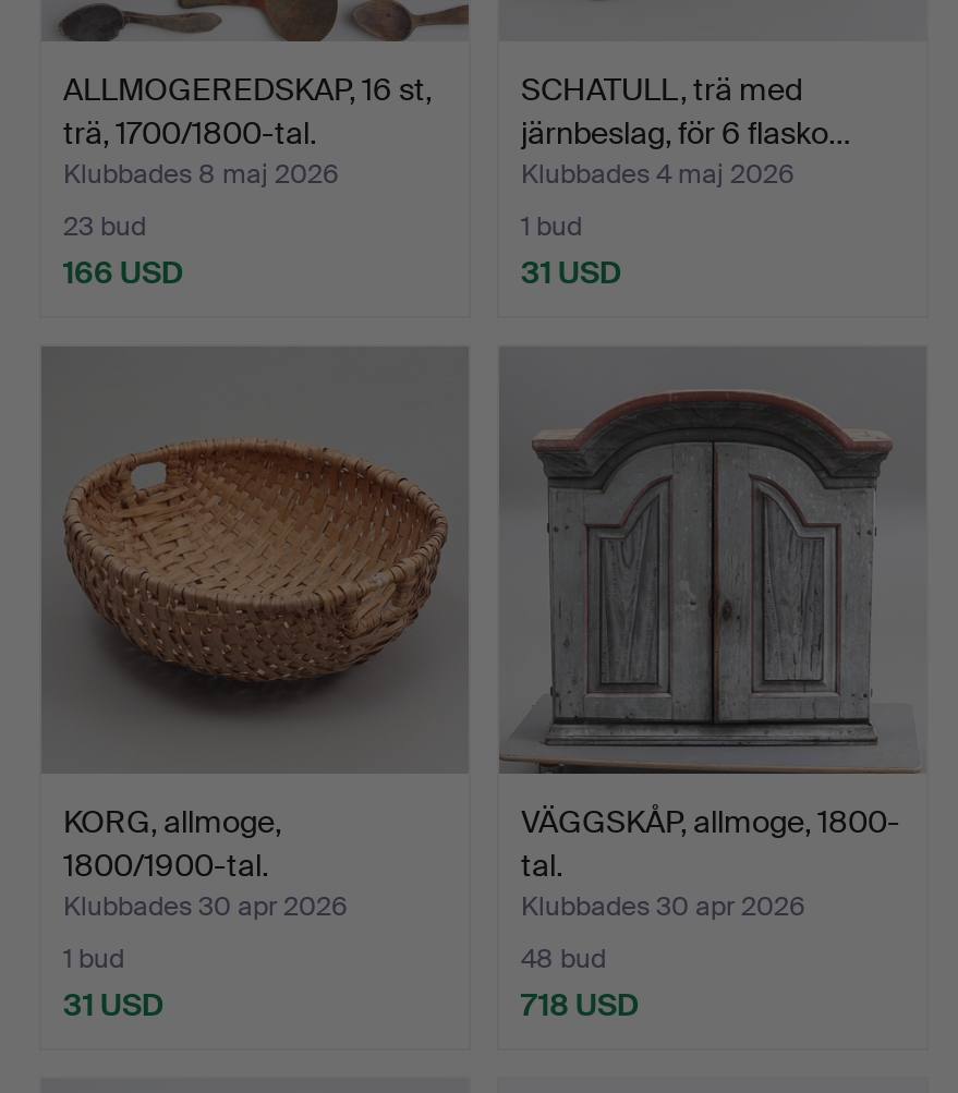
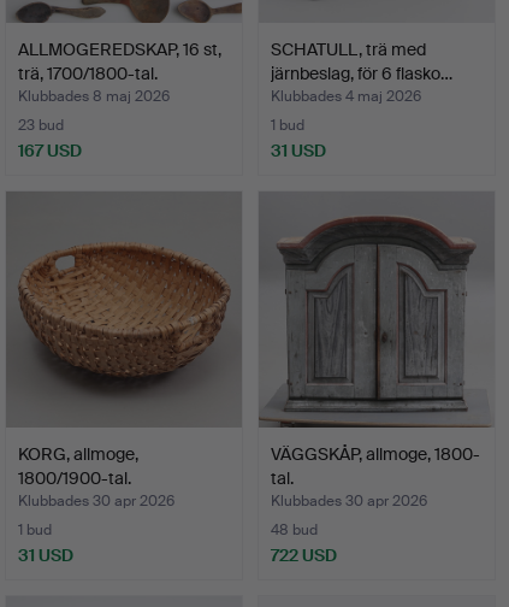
[63,253,183,292] 166 USD -> [18,140,82,161] 167 USD
[521,985,639,1024] 718 USD -> [271,544,337,566] 722 USD

